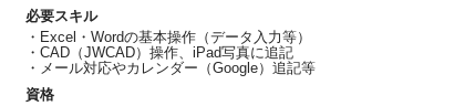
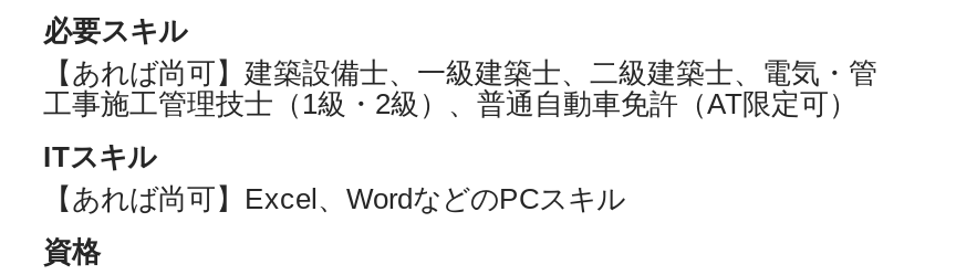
[25,29,316,76] ・Excel・Wordの基本操作（データ入力等） | ・CAD（JWCAD）操作、iPad写真に追記 | ・メール対応やカレンダー（Google）追記等 -> [43,56,877,215] 【あれば尚可】建築設備士、一級建築士、二級建築士、電気・管 | 工事施工管理技士（1級・2級）、普通自動車免許（AT限定可） | ITスキル | 【あれば尚可】Excel、WordなどのPCスキル

